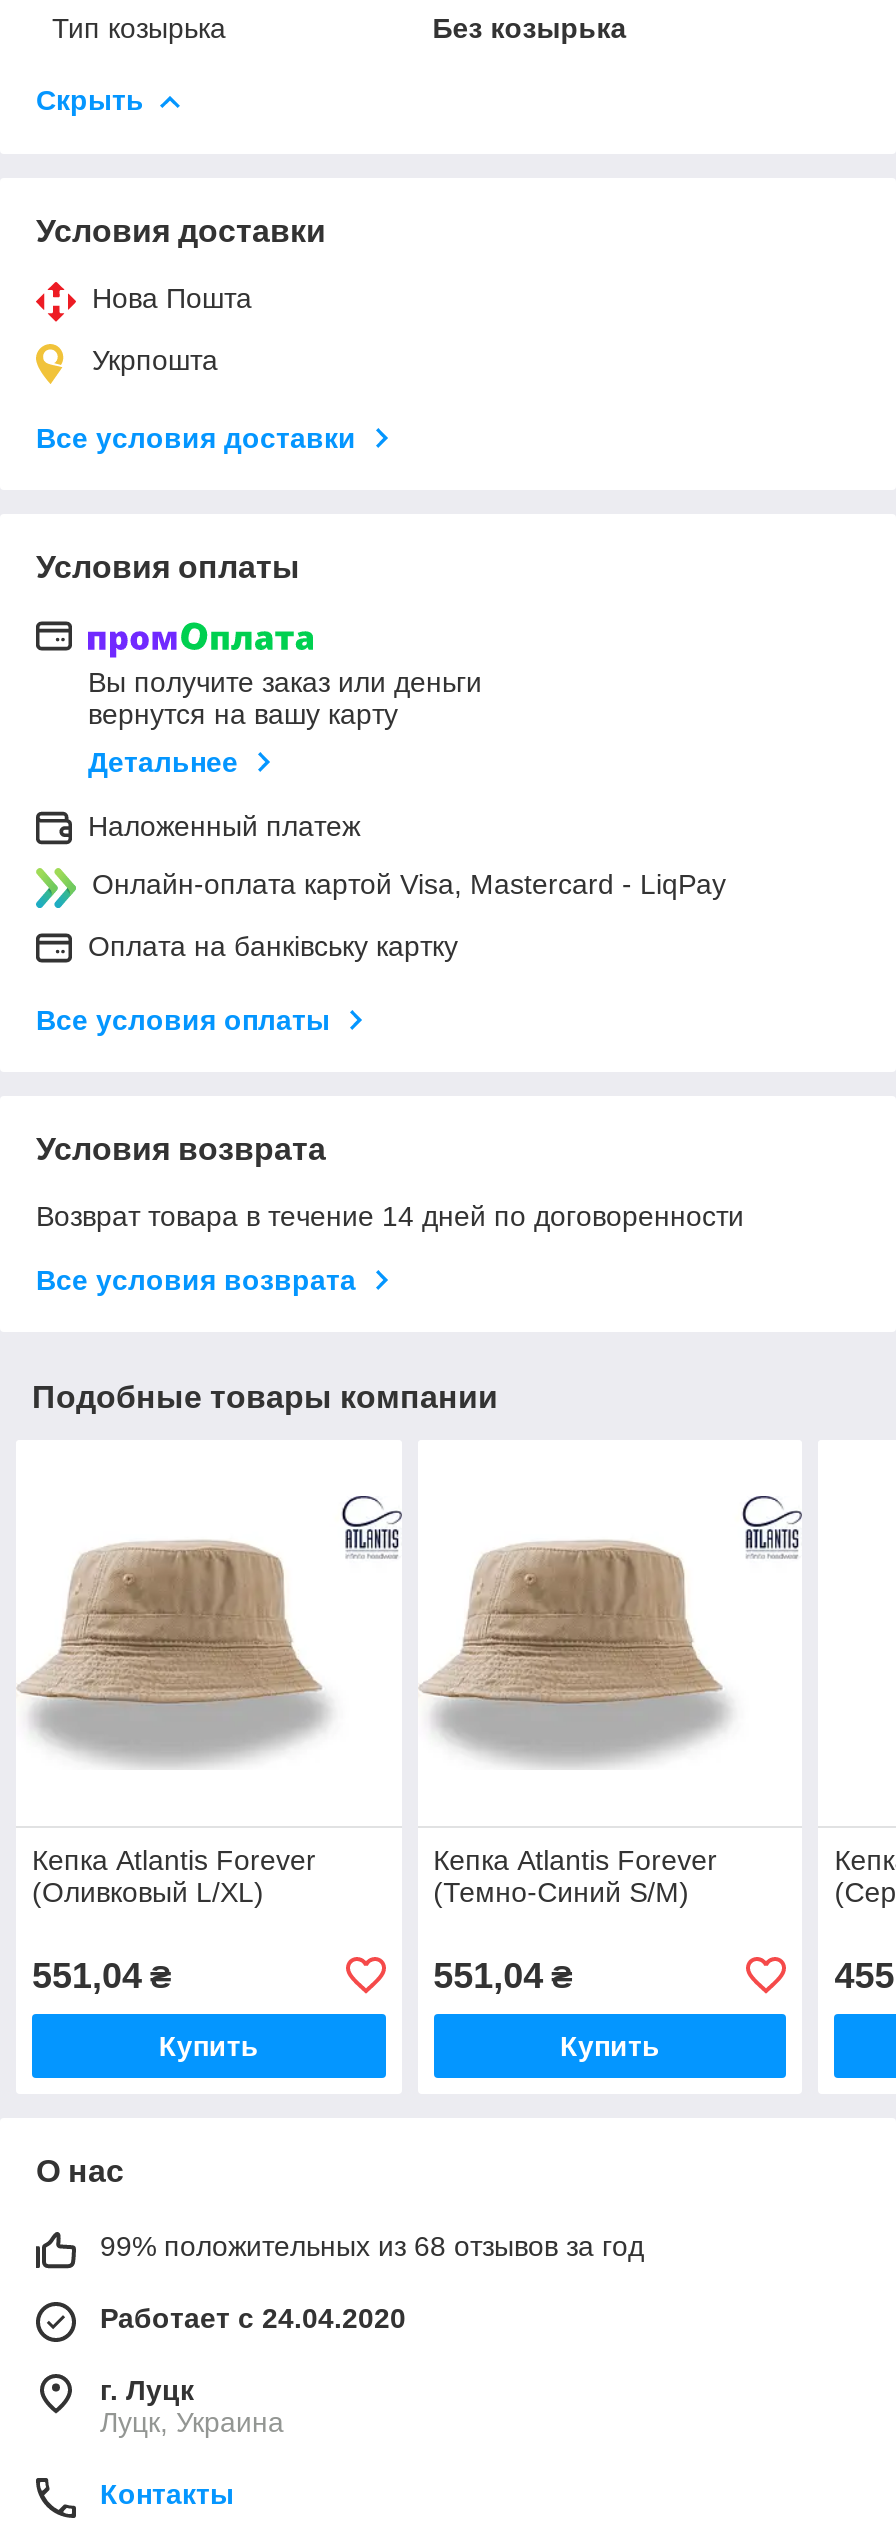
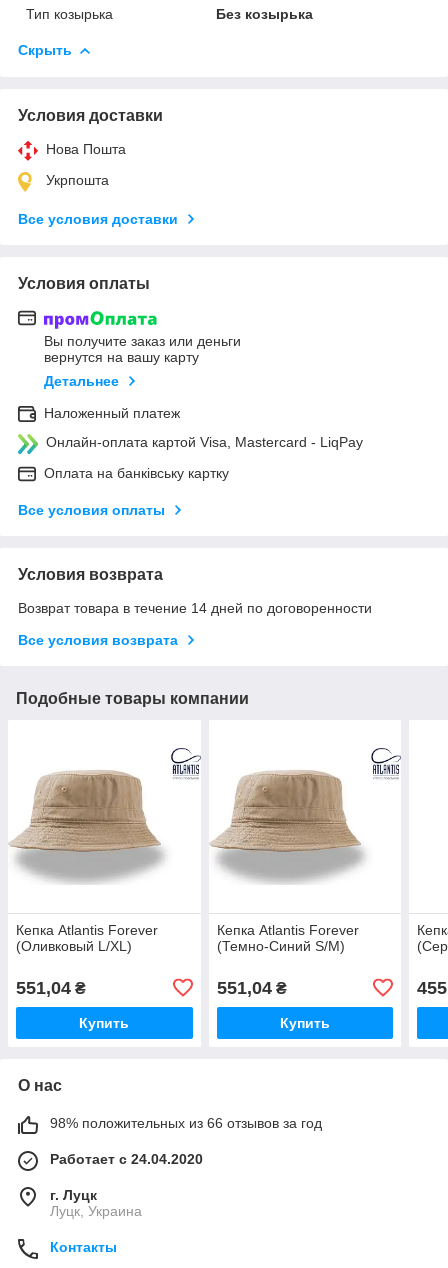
[100,2230,644,2262] 99% положительных из 68 отзывов за год -> [50,1115,322,1131] 98% положительных из 66 отзывов за год

